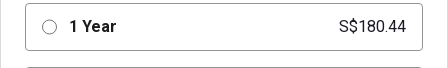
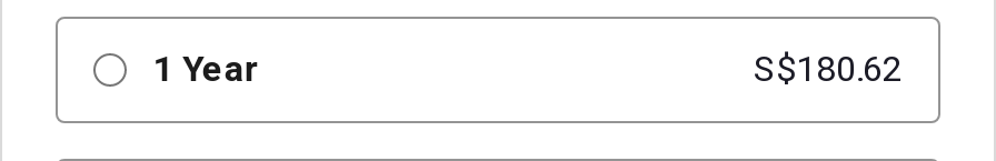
[339,17,406,36] S$180.44 -> [754,48,903,90] S$180.62

